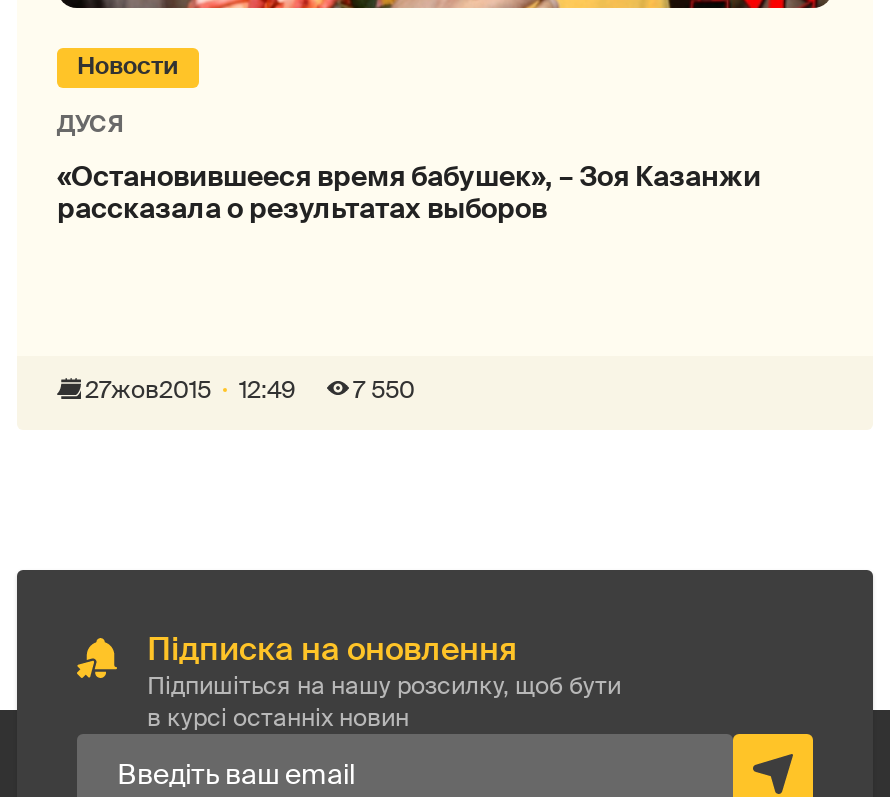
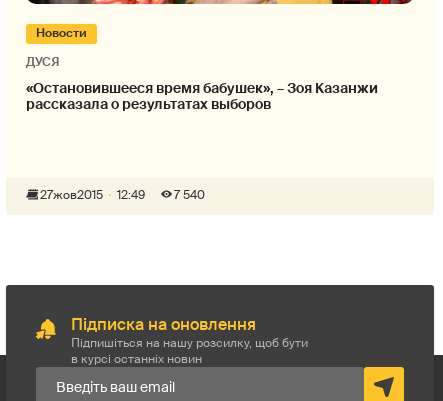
[353,373,415,405] 7 550 -> [174,187,205,203] 7 540

